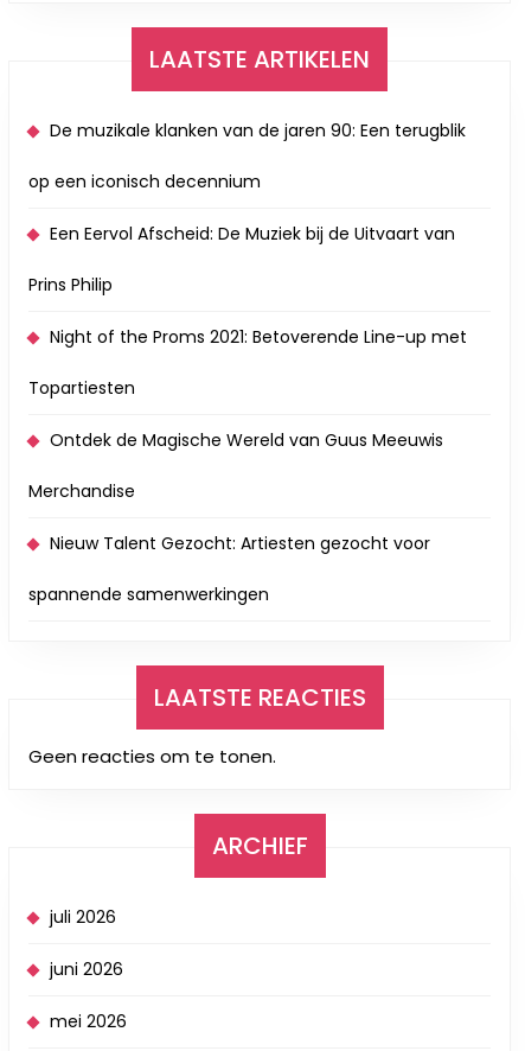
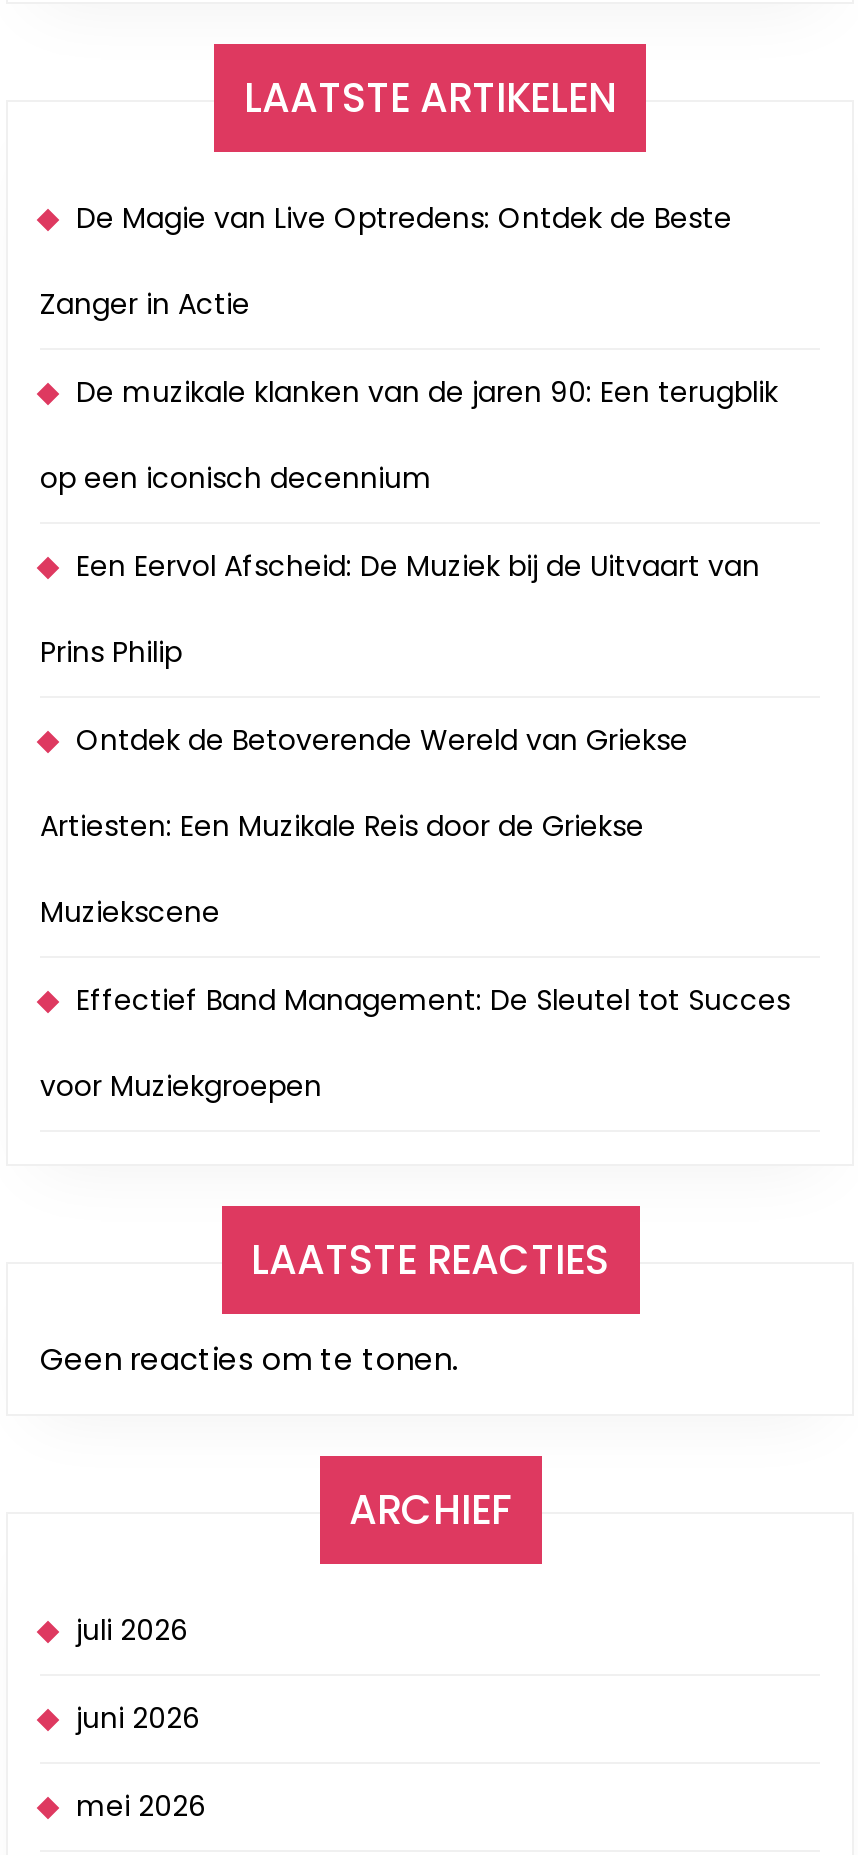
none -> [40,198,732,324] De Magie van Live Optredens: Ontdek de Beste | Zanger in Actie
moved [28,119,466,297] -> [40,372,778,672]: De muzikale klanken van de jaren 90: Een terugblik | op een iconisch decennium | Een Eervol Afscheid: De Muziek bij de Uitvaart van | Prins Philip
[28,325,467,606] Night of the Proms 2021: Betoverende Line-up met | Topartiesten | Ontdek de Magische Wereld van Guus Meeuwis | Merchandise | Nieuw Talent Gezocht: Artiesten gezocht voor | spannende samenwerkingen -> [40,720,790,1106] Ontdek de Betoverende Wereld van Griekse | Artiesten: Een Muzikale Reis door de Griekse | Muziekscene | Effectief Band Management: De Sleutel tot Succes | voor Muziekgroepen

